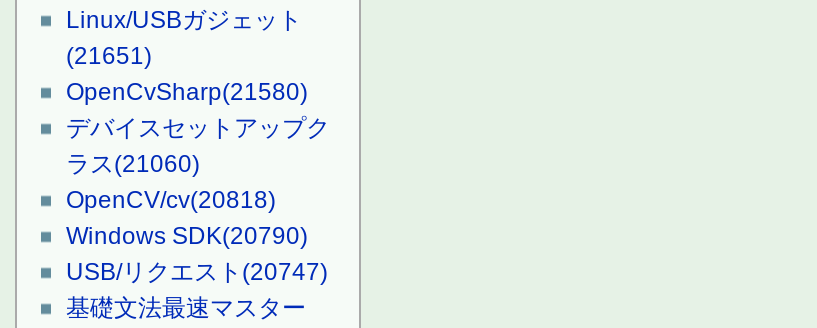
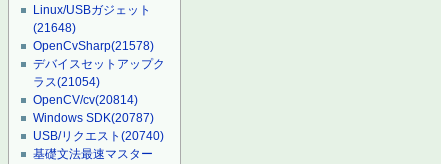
[66,42,152,70] (21651) -> [33,21,76,35] (21648)
[66,78,308,106] OpenCvSharp(21580) -> [33,39,154,53] OpenCvSharp(21578)
[66,150,200,178] ラス(21060) -> [33,75,100,89] ラス(21054)
[66,186,276,214] OpenCV/cv(20818) -> [33,93,138,107] OpenCV/cv(20814)
[66,222,308,250] Windows SDK(20790) -> [33,111,154,125] Windows SDK(20787)
[66,258,328,286] USB/リクエスト(20747) -> [33,129,164,143] USB/リクエスト(20740)

